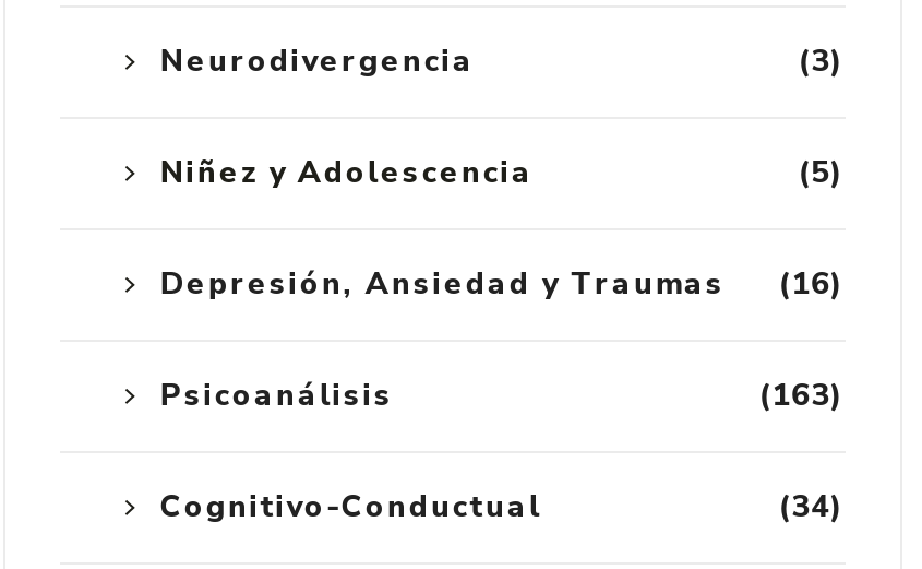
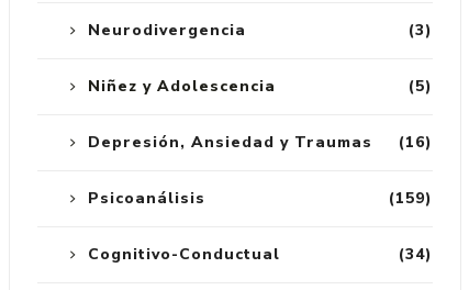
[759,374,846,415] (163) -> [389,187,433,208] (159)

